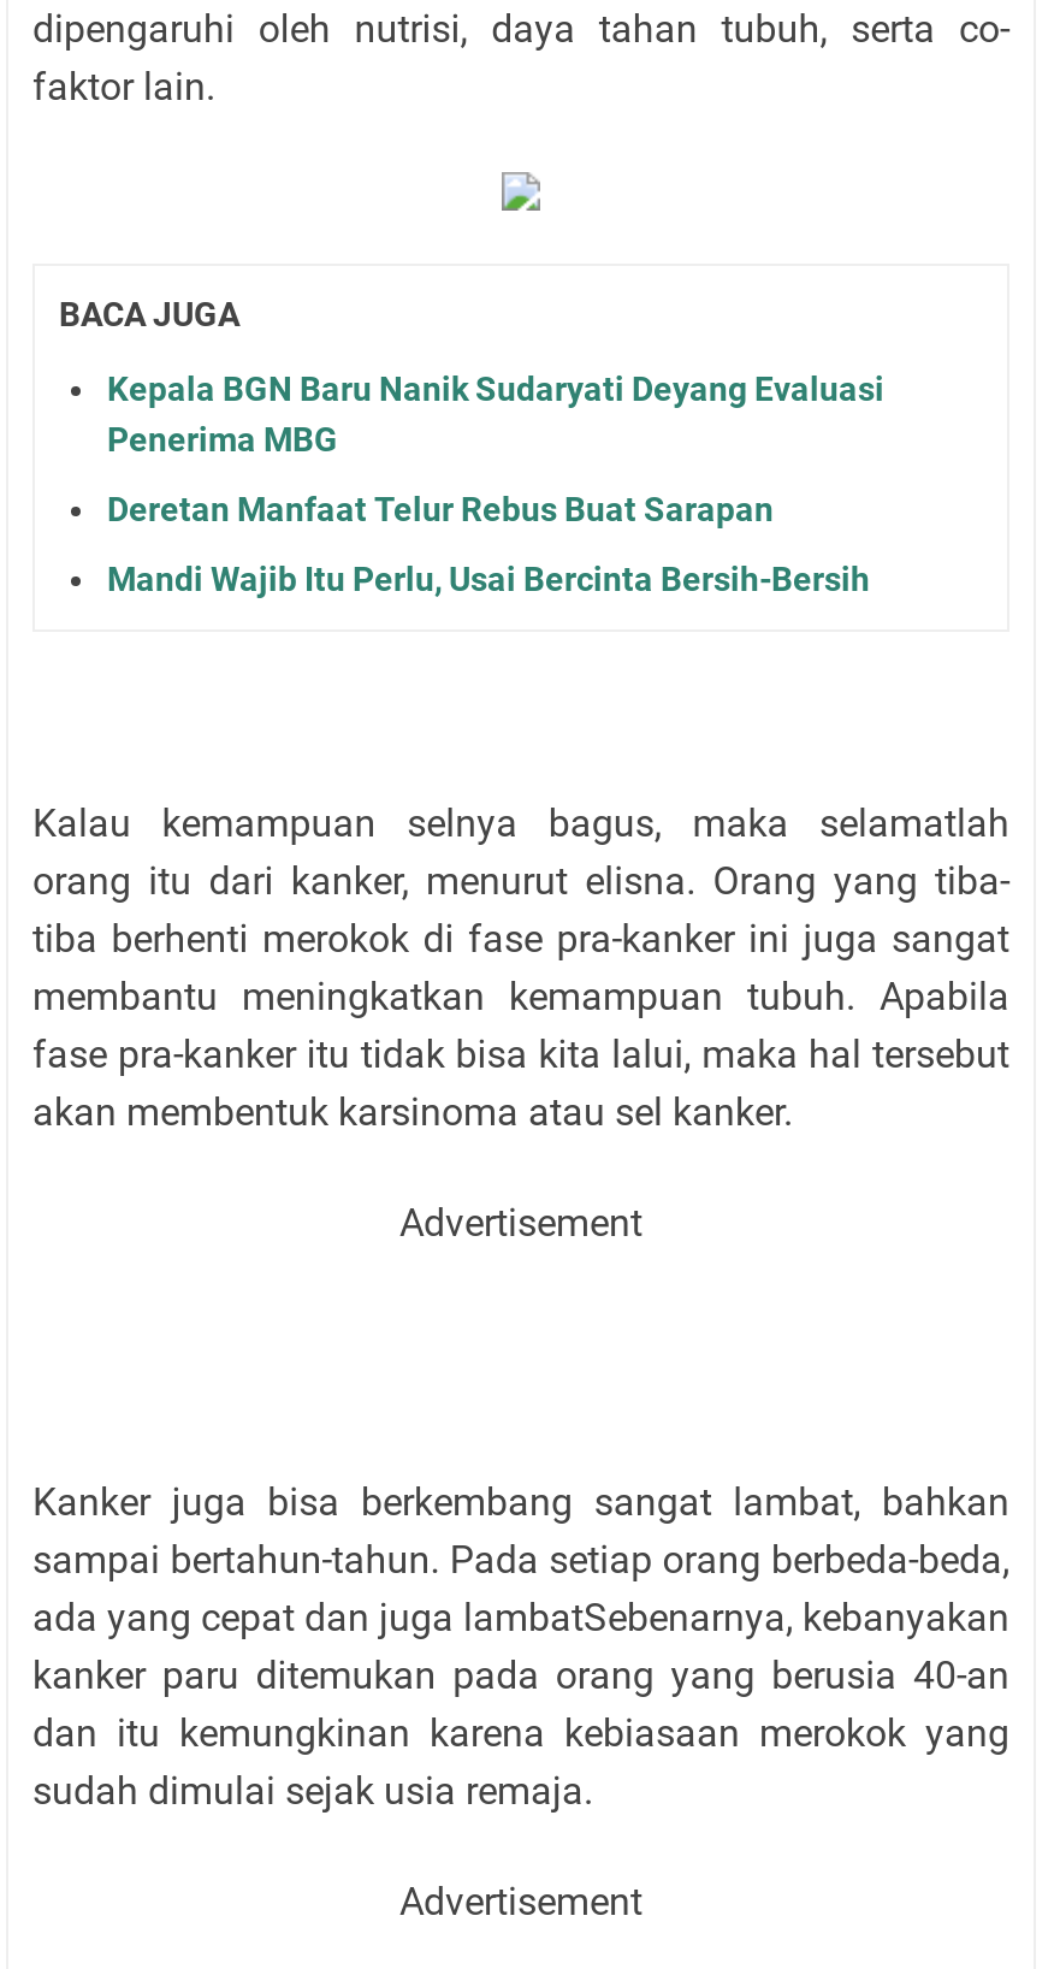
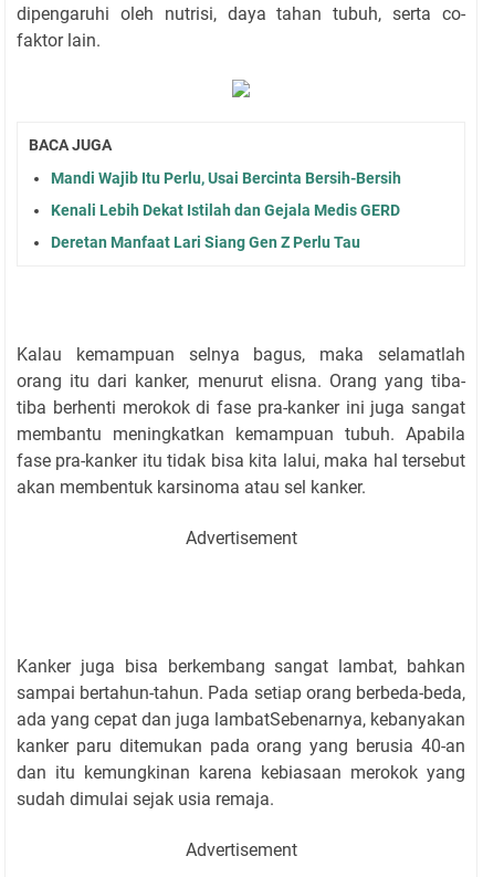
[107,369,884,528] Kepala BGN Baru Nanik Sudaryati Deyang Evaluasi | Penerima MBG | Deretan Manfaat Telur Rebus Buat Sarapan -> none
moved [107,559,870,597] -> [51,169,401,187]: Mandi Wajib Itu Perlu, Usai Bercinta Bersih-Bersih
none -> [51,201,400,251] Kenali Lebih Dekat Istilah dan Gejala Medis GERD | Deretan Manfaat Lari Siang Gen Z Perlu Tau

